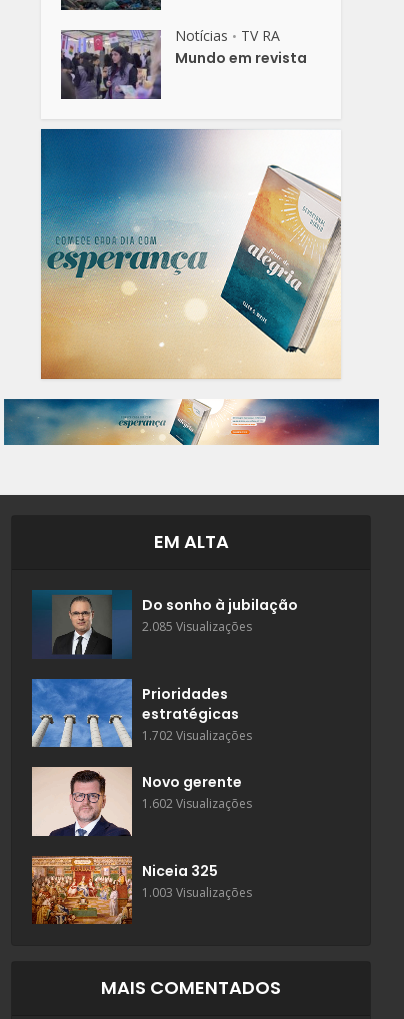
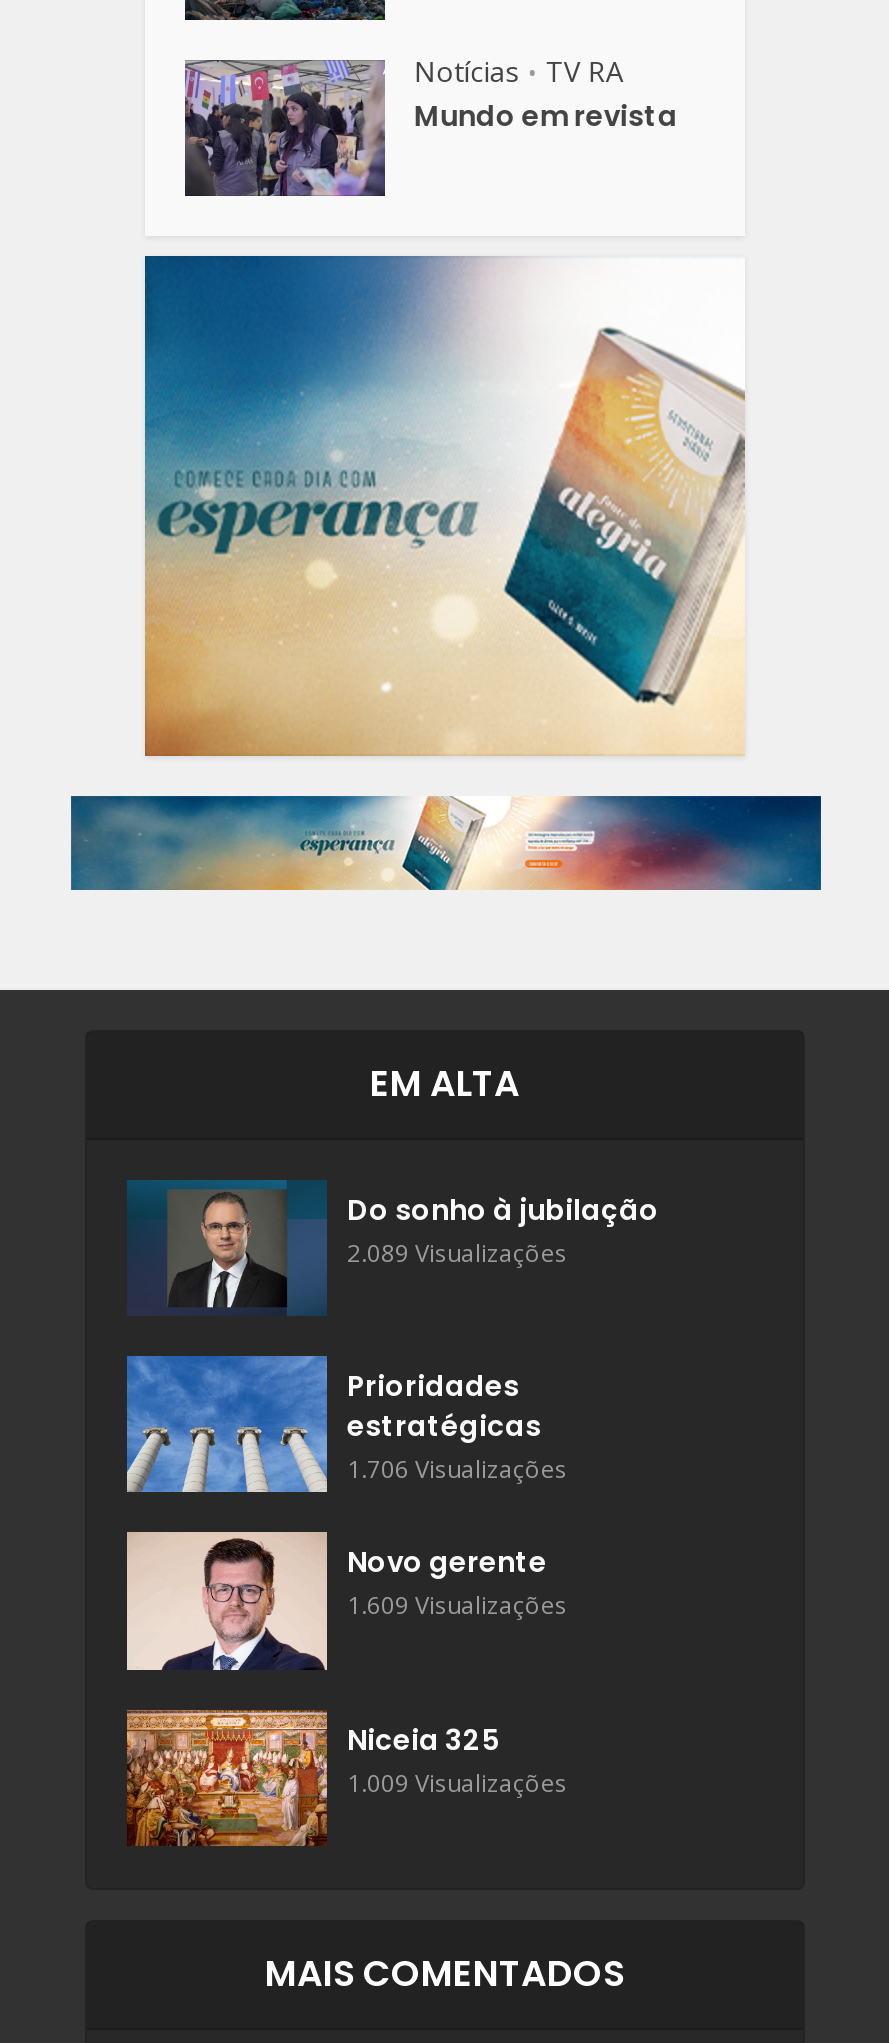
[142,618,252,635] 2.085 Visualizações -> [347,1236,567,1270] 2.089 Visualizações
[142,727,252,744] 1.702 Visualizações -> [347,1452,567,1486] 1.706 Visualizações
[142,795,252,812] 1.602 Visualizações -> [347,1589,567,1623] 1.609 Visualizações
[142,884,252,901] 1.003 Visualizações -> [347,1765,567,1799] 1.009 Visualizações

